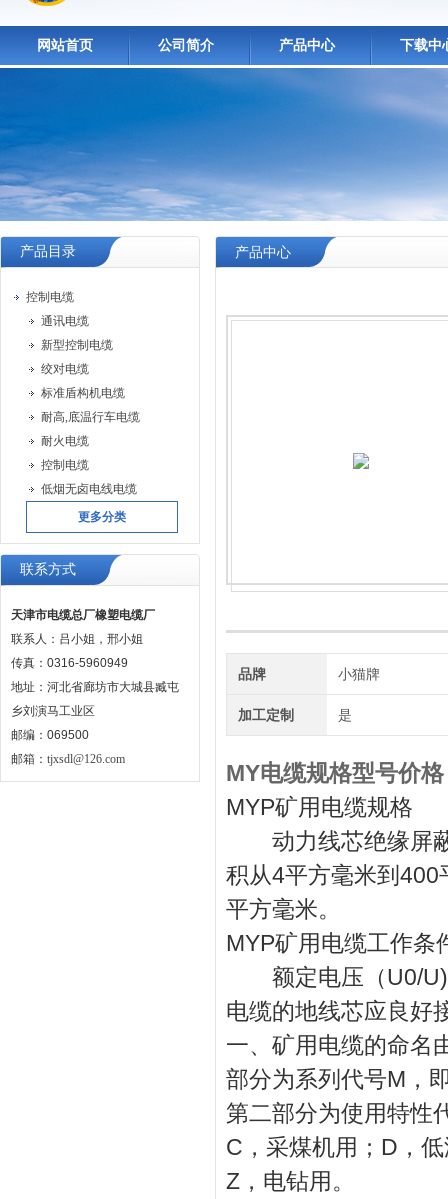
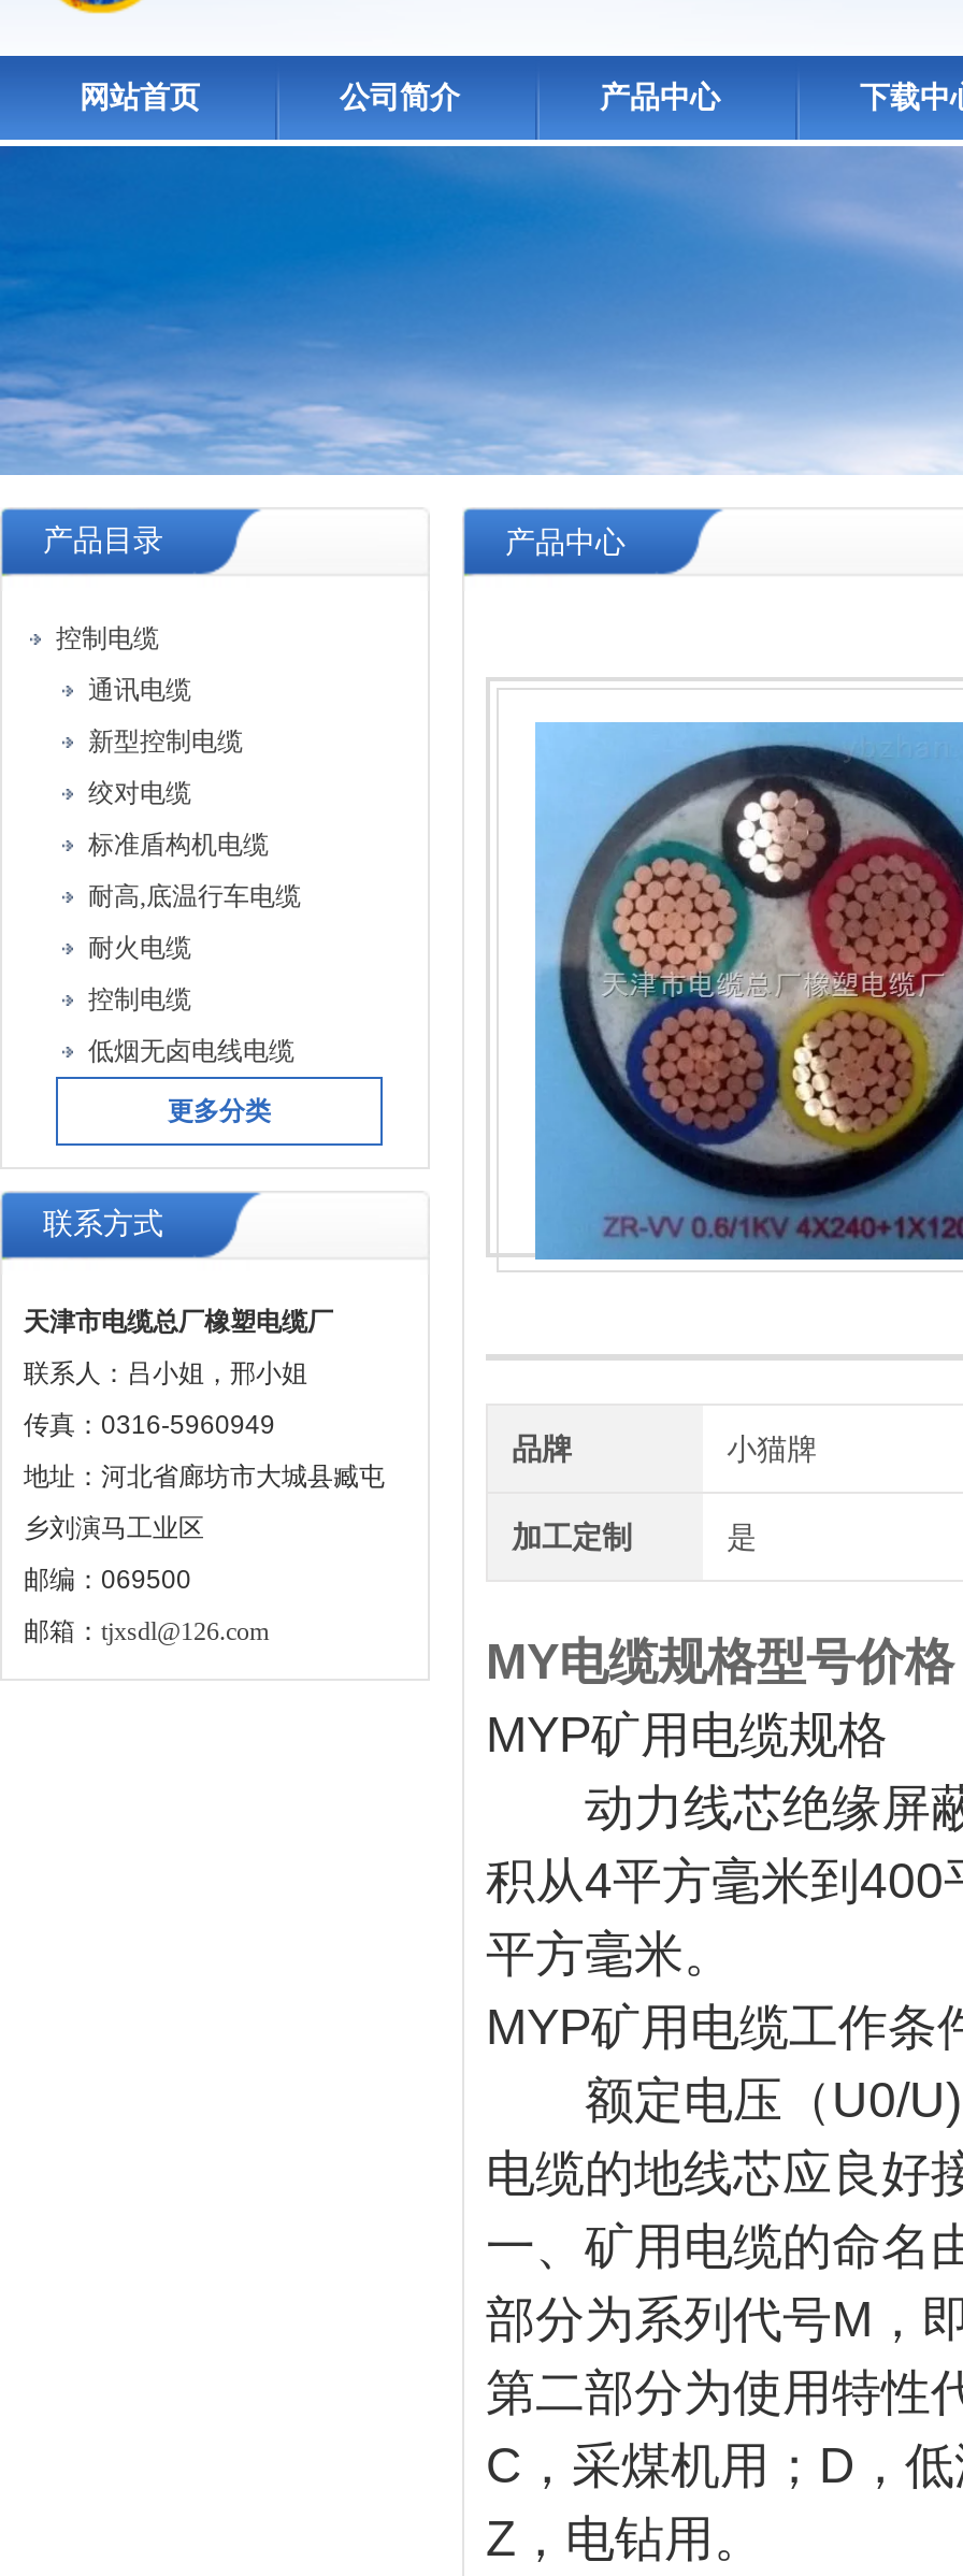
none -> [533,720,957,1262] [image]

